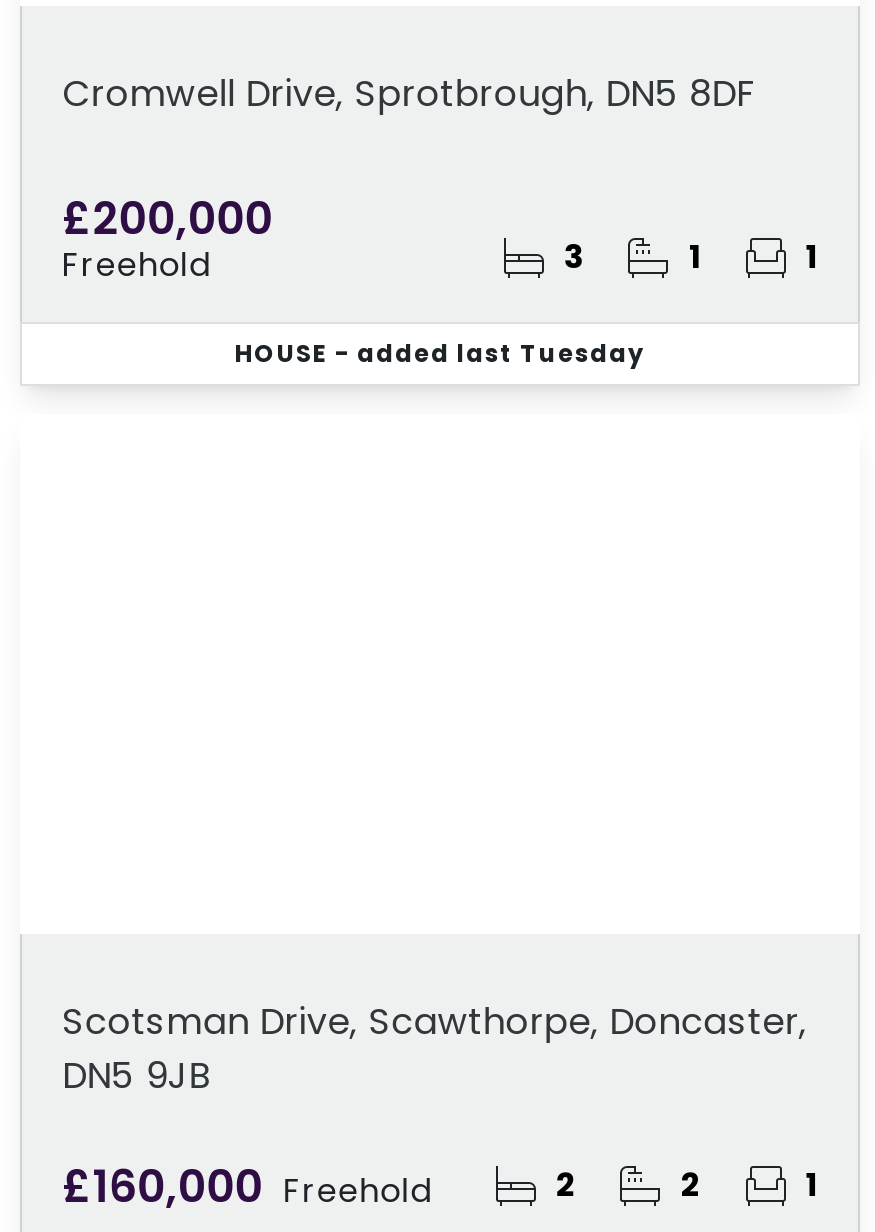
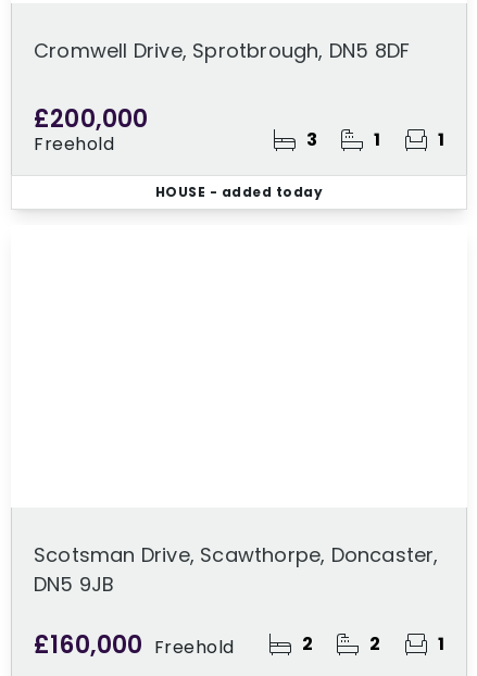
[235,336,645,370] HOUSE - added last Tuesday -> [155,183,323,201] HOUSE - added today

